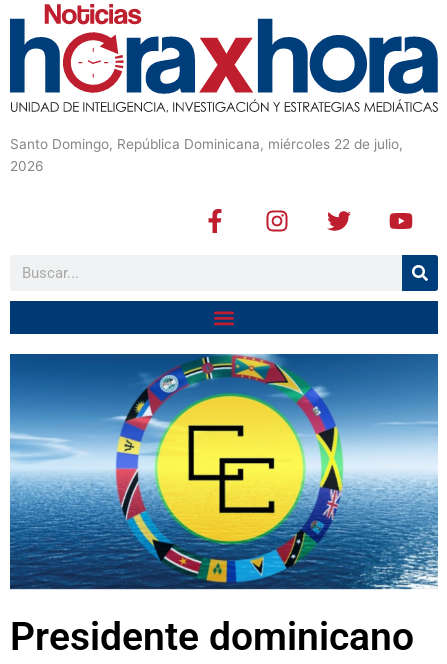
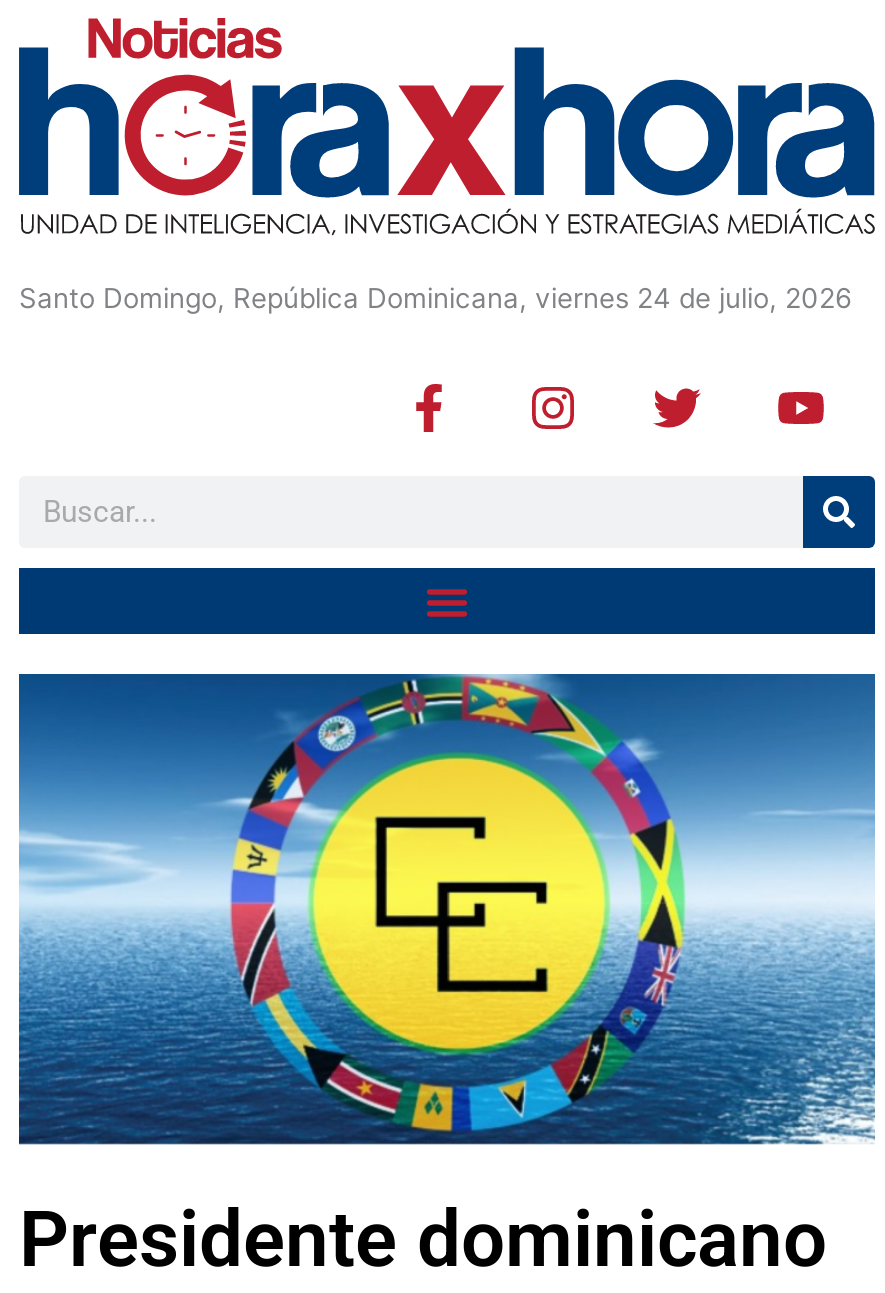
[10,136,403,174] Santo Domingo, República Dominicana, miércoles 22 de julio, | 2026 -> [19,282,853,314] Santo Domingo, República Dominicana, viernes 24 de julio, 2026

